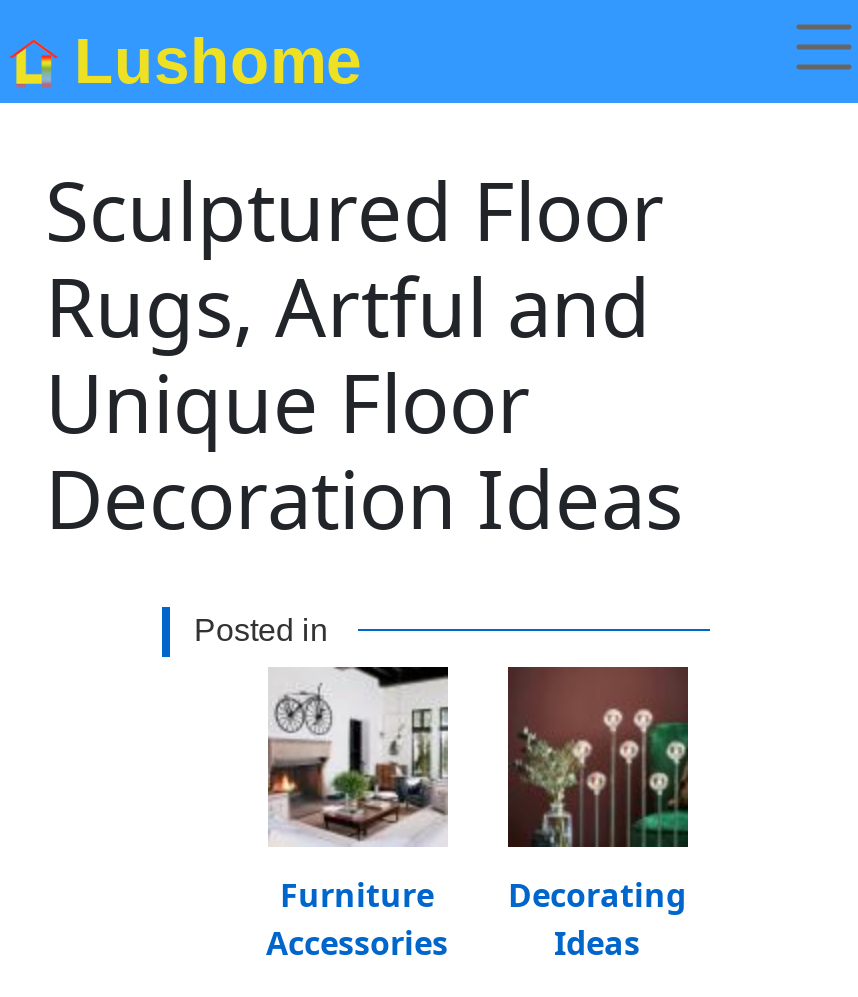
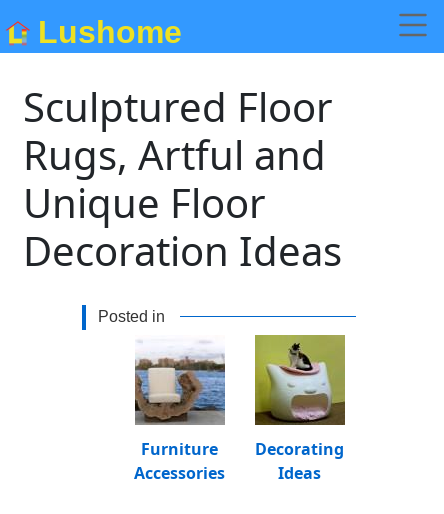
[268,665,450,845] [image] -> [134,335,226,425] [image]
[506,665,690,847] [image] -> [254,334,346,425] [image]

